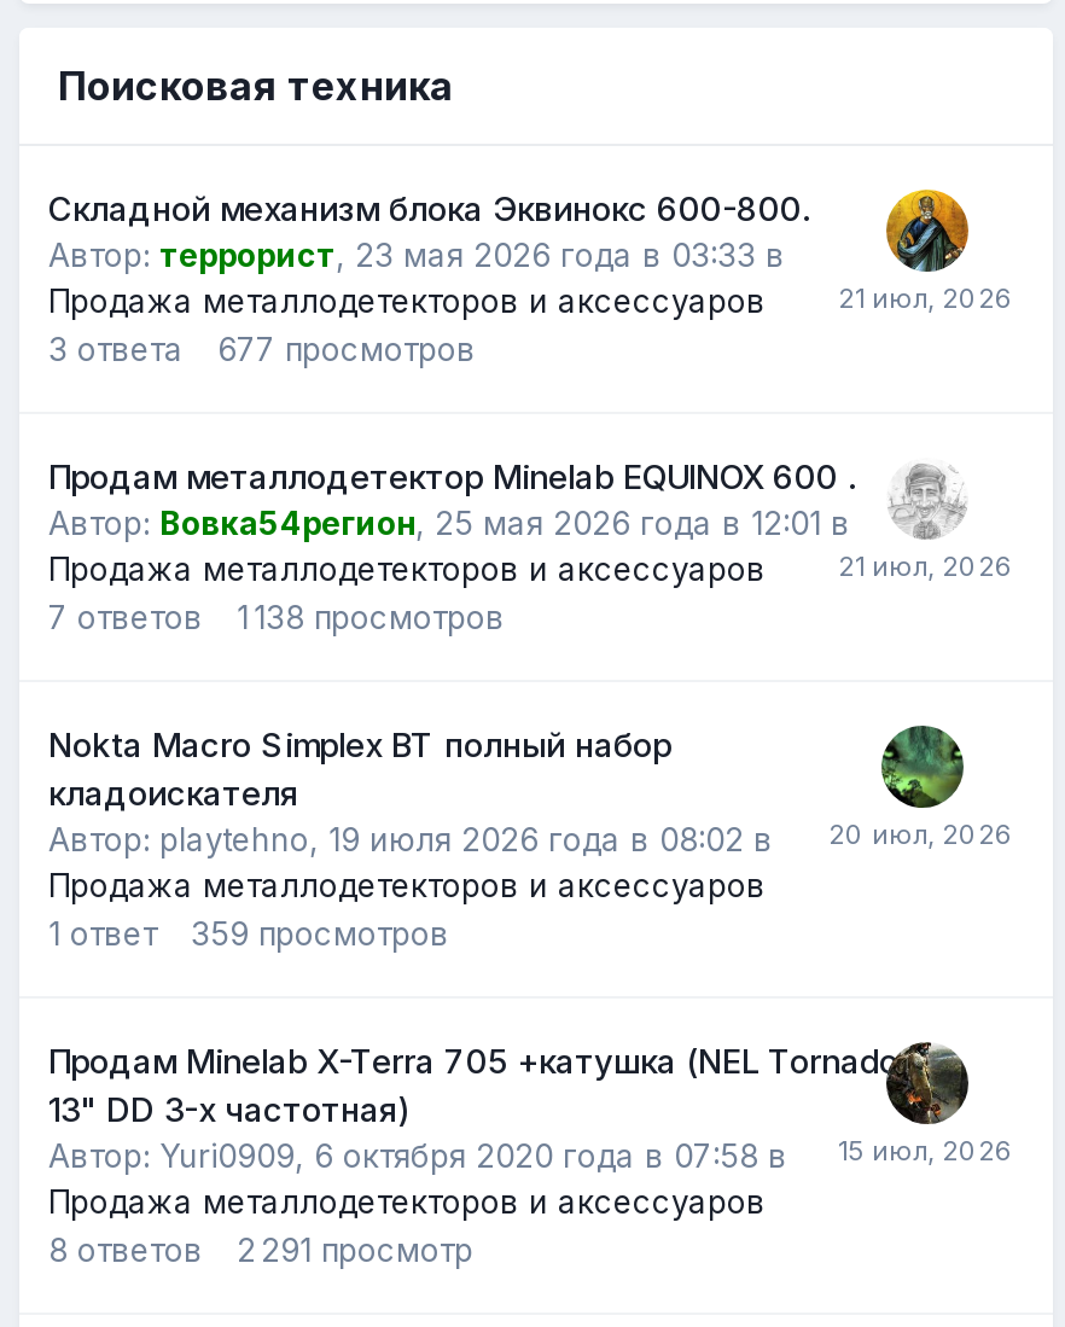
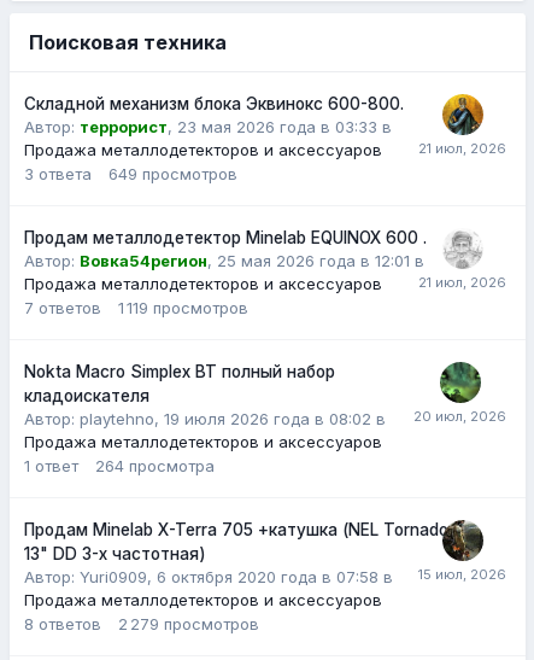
[217,329,476,368] 677 просмотров -> [108,164,237,184] 649 просмотров
[48,597,505,636] 7 ответов 1 138 просмотров -> [24,298,248,318] 7 ответов 1 119 просмотров
[48,914,449,952] 1 ответ 359 просмотров -> [24,456,215,476] 1 ответ 264 просмотра
[48,1230,473,1269] 8 ответов 2 291 просмотр -> [24,615,259,634] 8 ответов 2 279 просмотров

